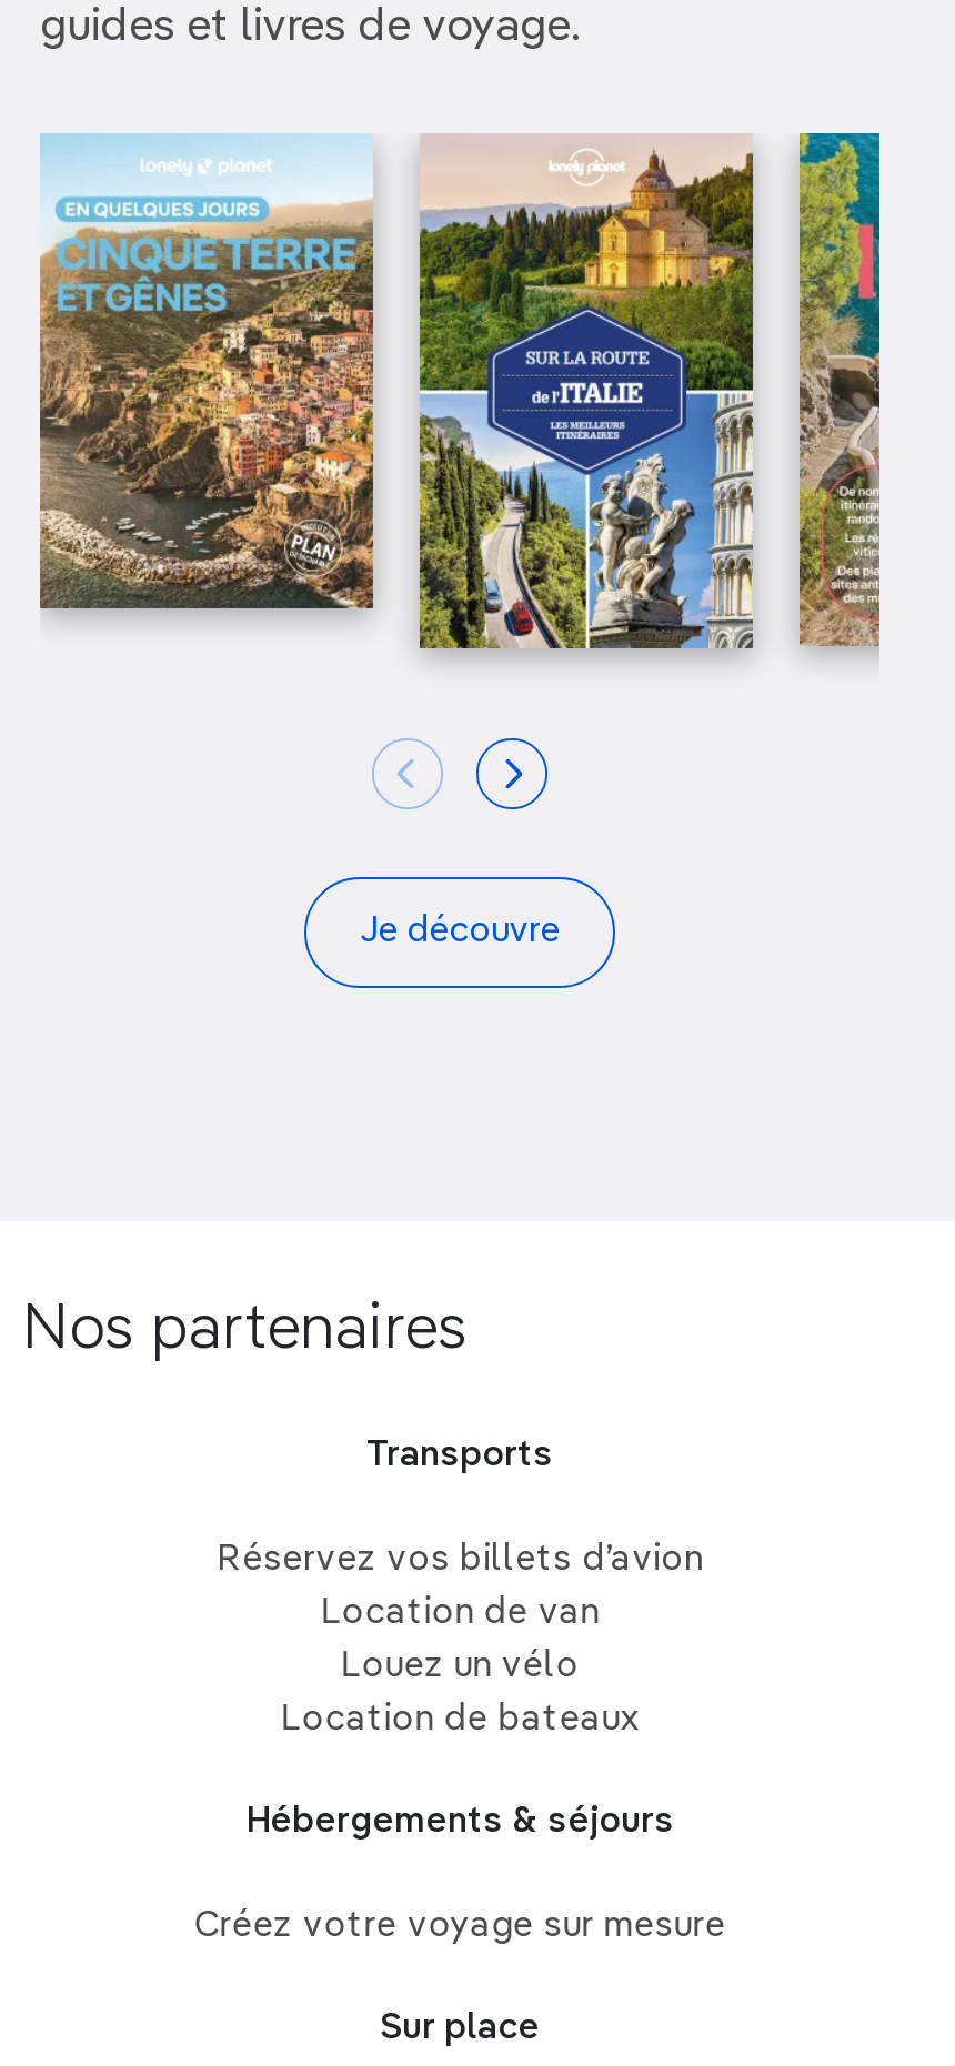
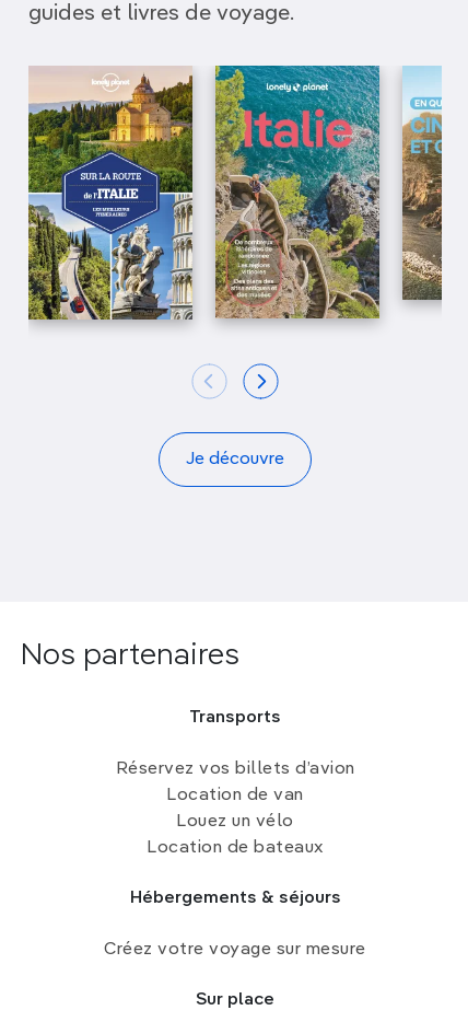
[38,133,375,662] [image] -> [27,66,195,326] [image]
[420,133,755,651] [image] -> [214,65,381,320] [image]
[795,131,882,659] [image] -> [401,66,443,324] [image]

